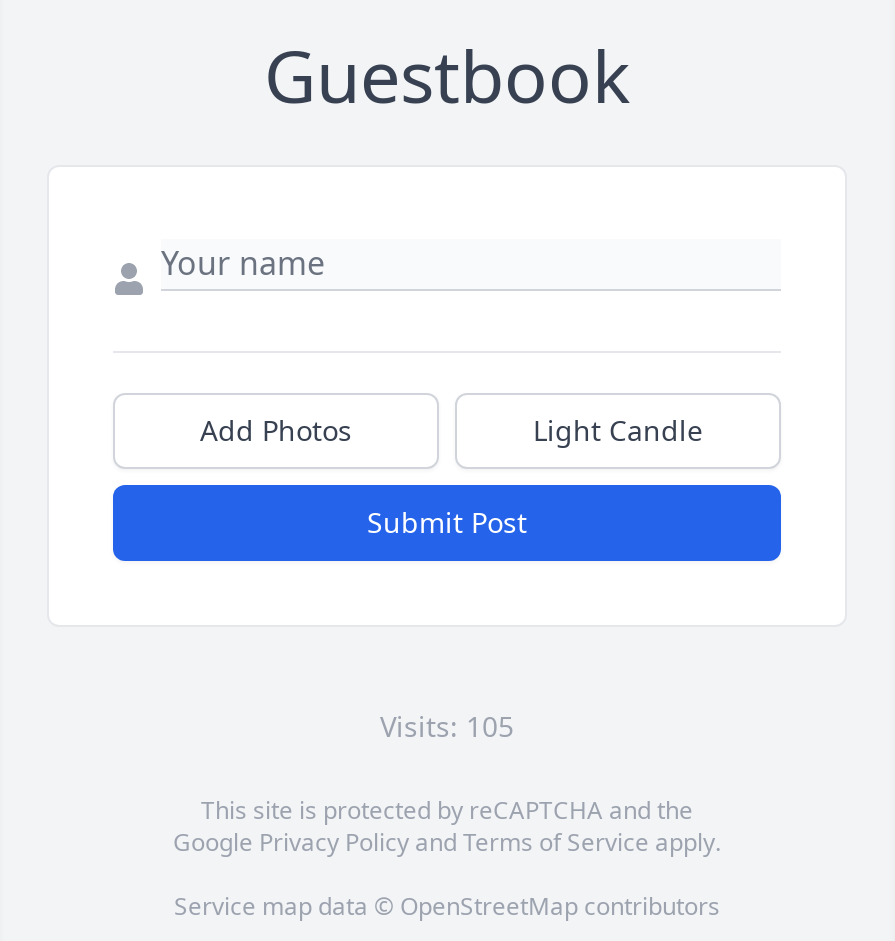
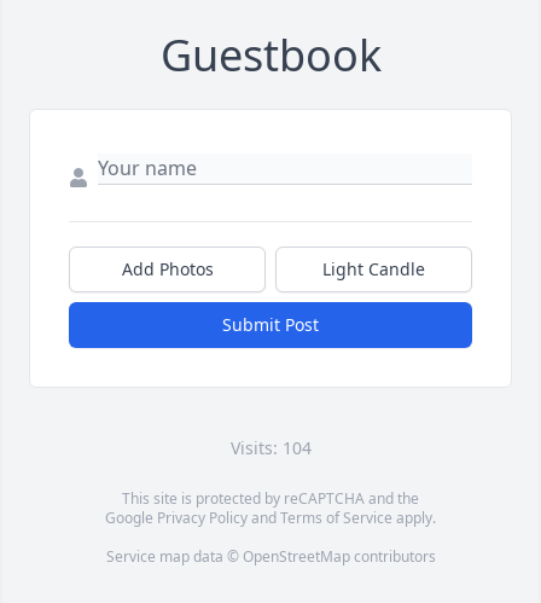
[380,707,514,745] Visits: 105 -> [230,436,311,459] Visits: 104

